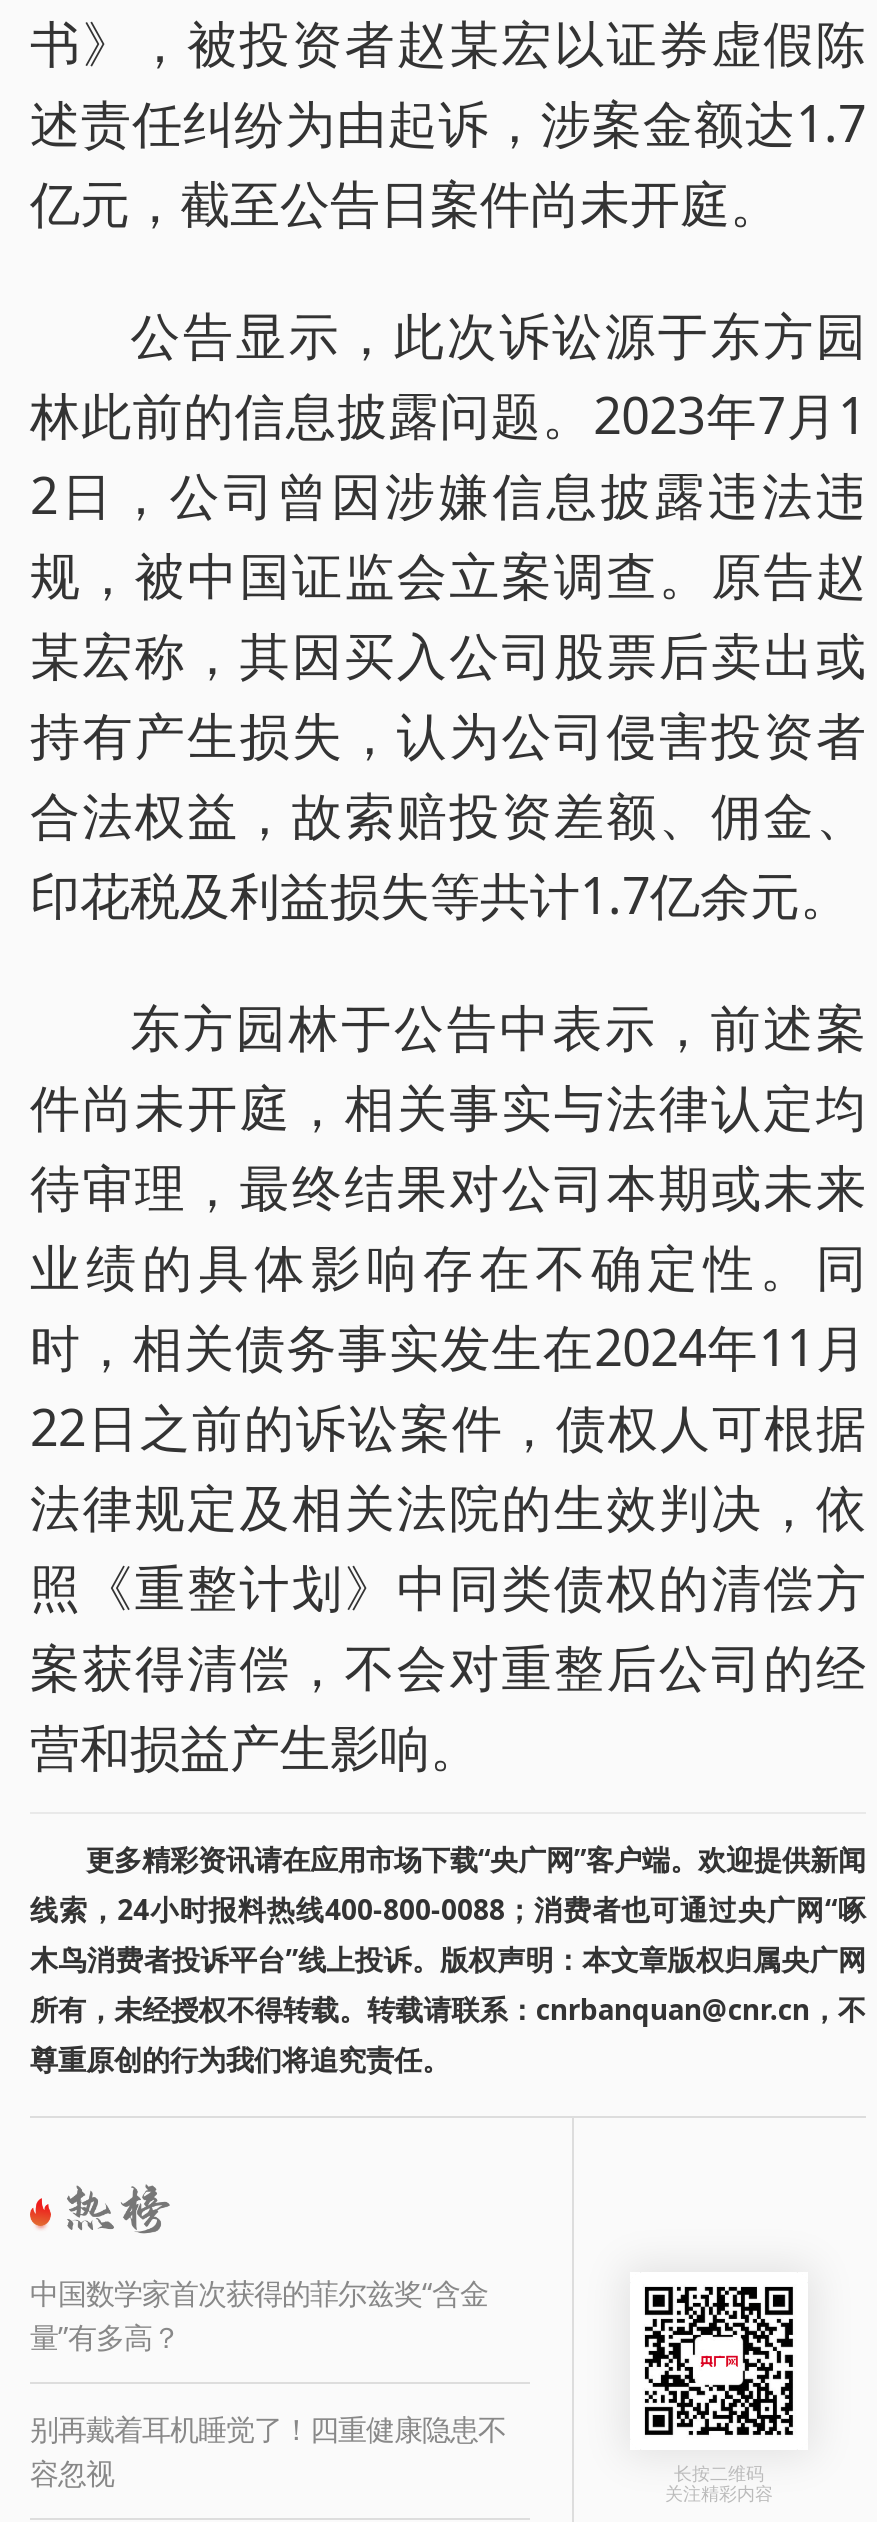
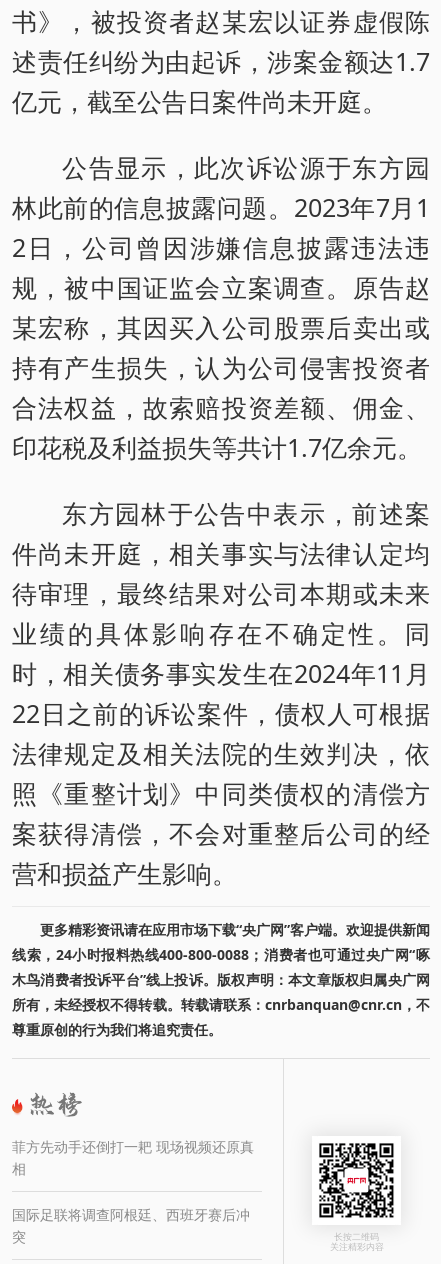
[30,2273,488,2355] 中国数学家首次获得的菲尔兹奖“含金 | 量”有多高？ -> [12,1137,254,1178] 菲方先动手还倒打一耙 现场视频还原真 | 相
[30,2409,506,2491] 别再戴着耳机睡觉了！四重健康隐患不 | 容忽视 -> [12,1205,250,1246] 国际足联将调查阿根廷、西班牙赛后冲 | 突

